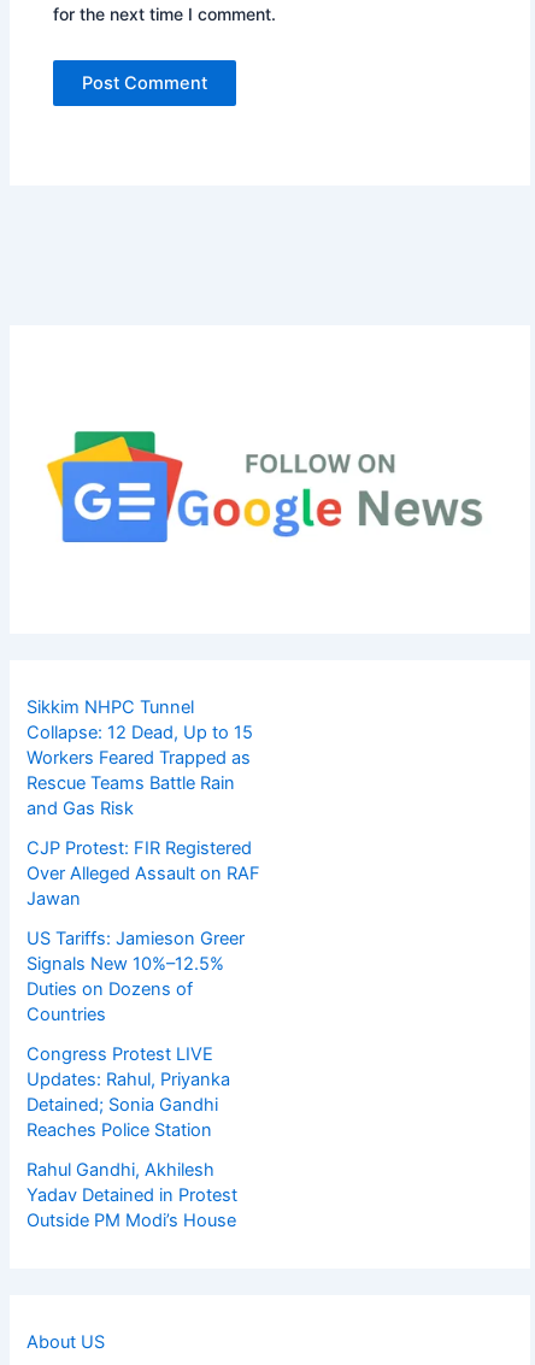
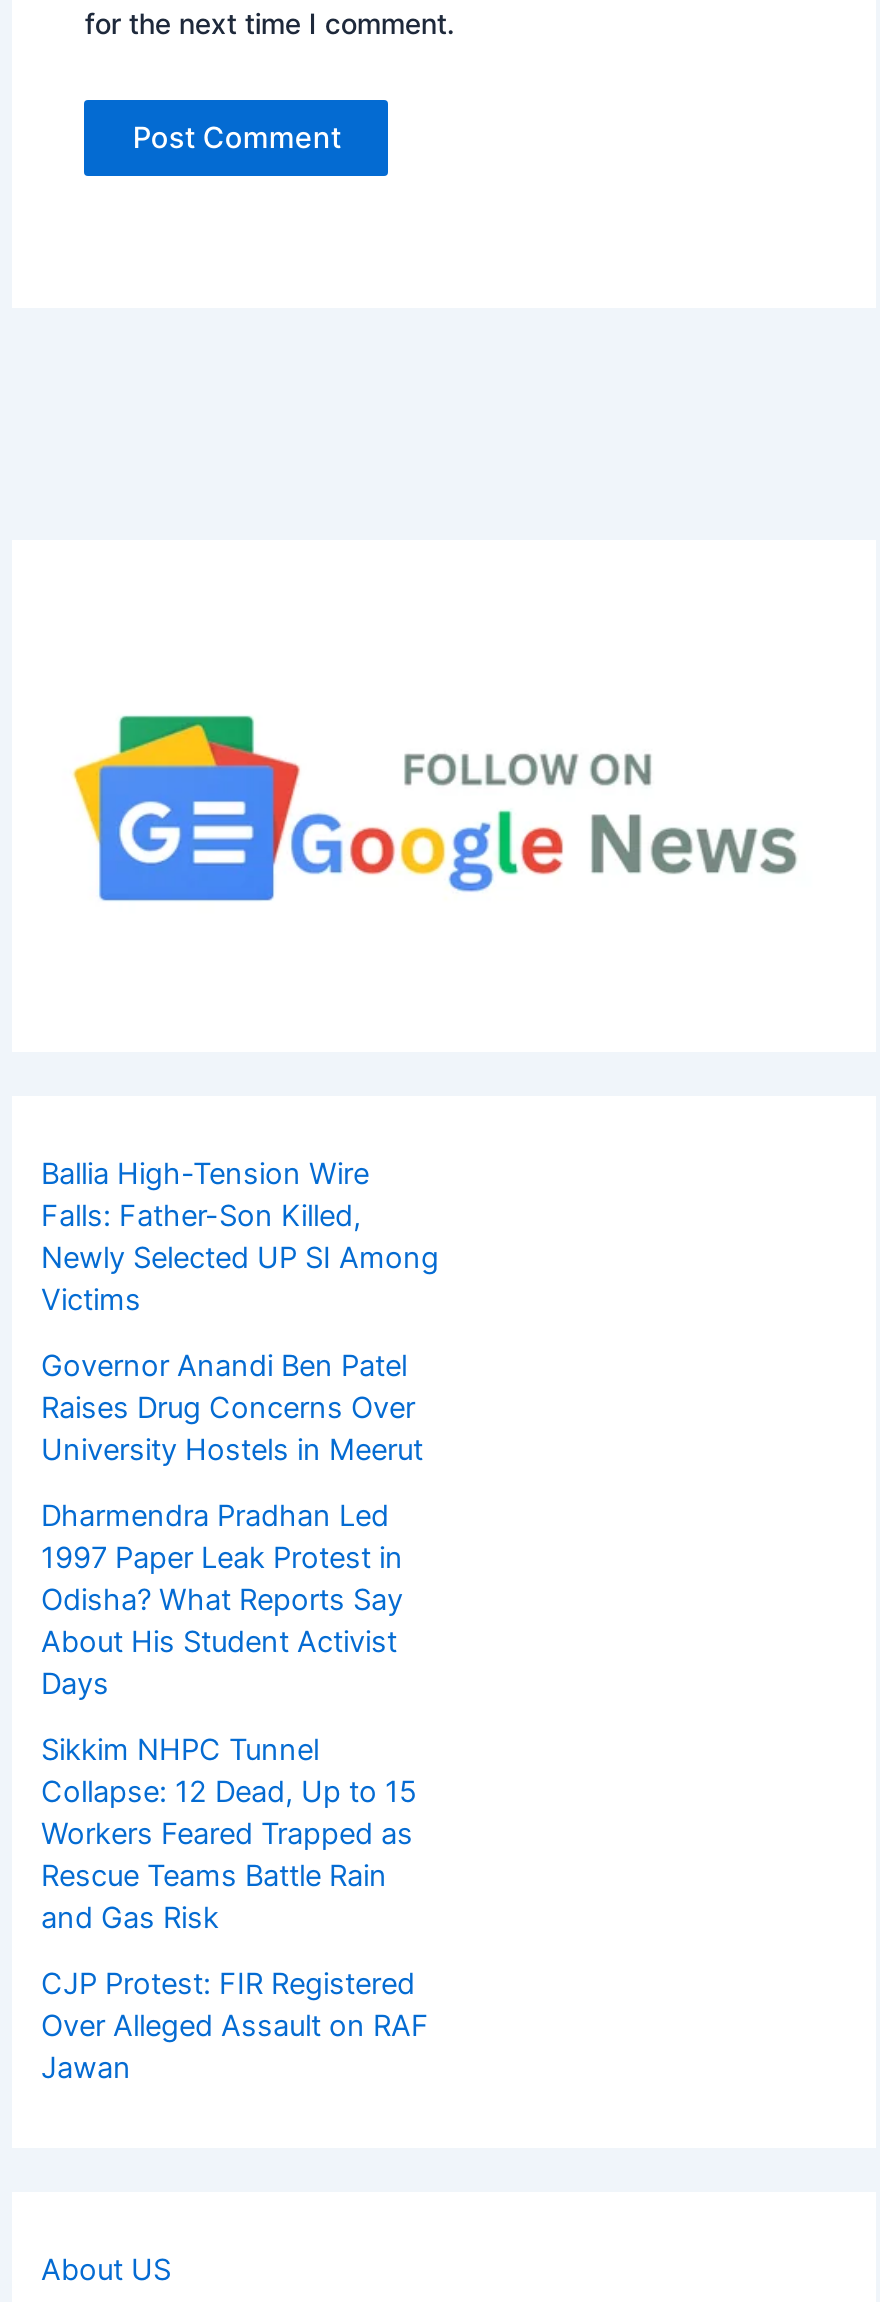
none -> [41,1155,439,1701] Ballia High-Tension Wire | Falls: Father-Son Killed, | Newly Selected UP SI Among | Victims | Governor Anandi Ben Patel | Raises Drug Concerns Over | University Hostels in Meerut | Dharmendra Pradhan Led | 1997 Paper Leak Protest in | Odisha? What Reports Say | About His Student Activist | Days
moved [27,696,261,909] -> [41,1731,429,2085]: Sikkim NHPC Tunnel | Collapse: 12 Dead, Up to 15 | Workers Feared Trapped as | Rescue Teams Battle Rain | and Gas Risk | CJP Protest: FIR Registered | Over Alleged Assault on RAF | Jawan
[27,927,245,1231] US Tariffs: Jamieson Greer | Signals New 10%–12.5% | Duties on Dozens of | Countries | Congress Protest LIVE | Updates: Rahul, Priyanka | Detained; Sonia Gandhi | Reaches Police Station | Rahul Gandhi, Akhilesh | Yadav Detained in Protest | Outside PM Modi’s House -> none

